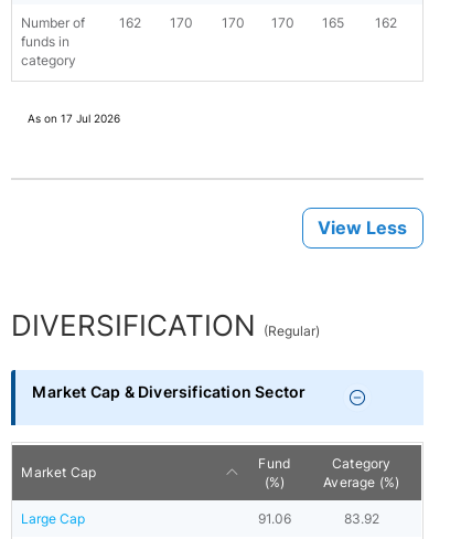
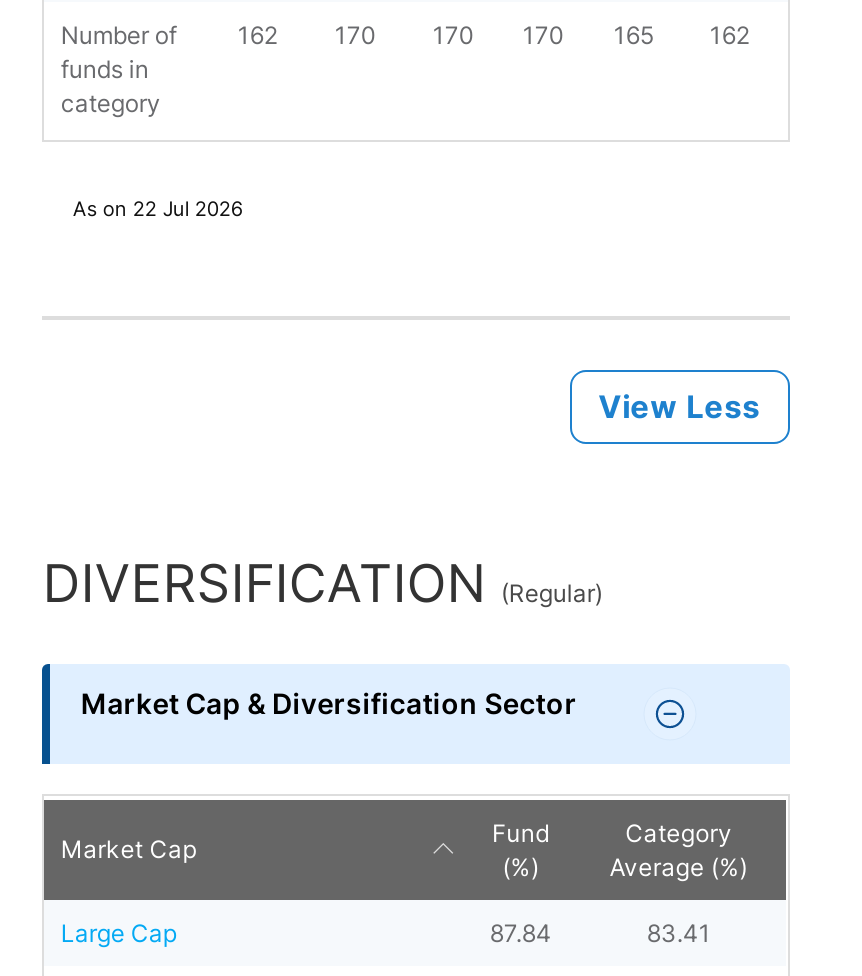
[28,112,121,125] As on 17 Jul 2026 -> [73,196,243,220] As on 22 Jul 2026
[258,510,291,527] 91.06 -> [490,918,552,948] 87.84
[344,510,379,527] 83.92 -> [647,918,711,948] 83.41

